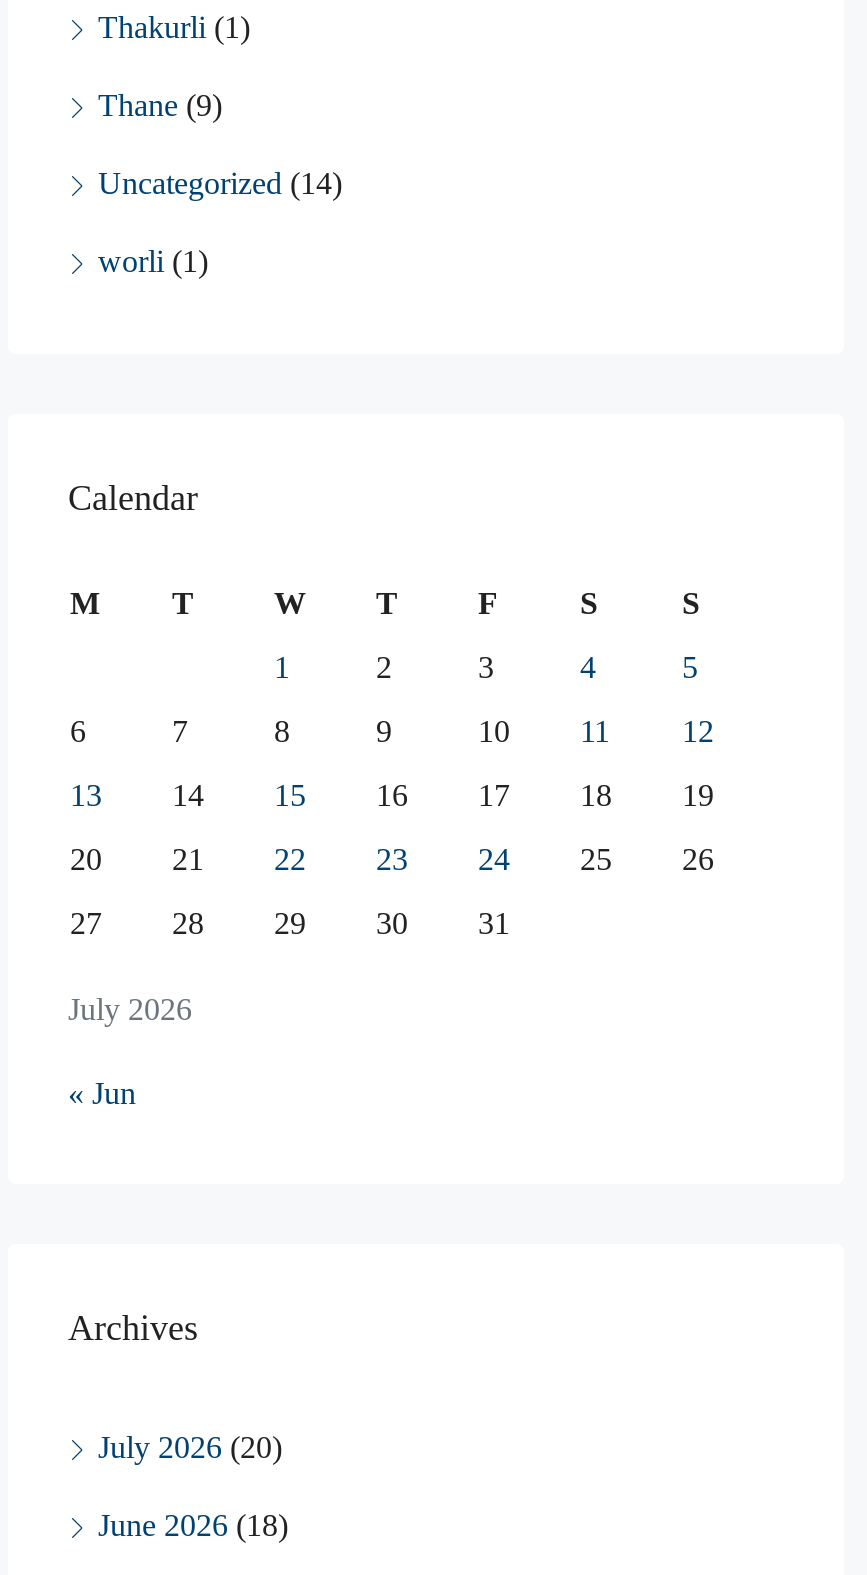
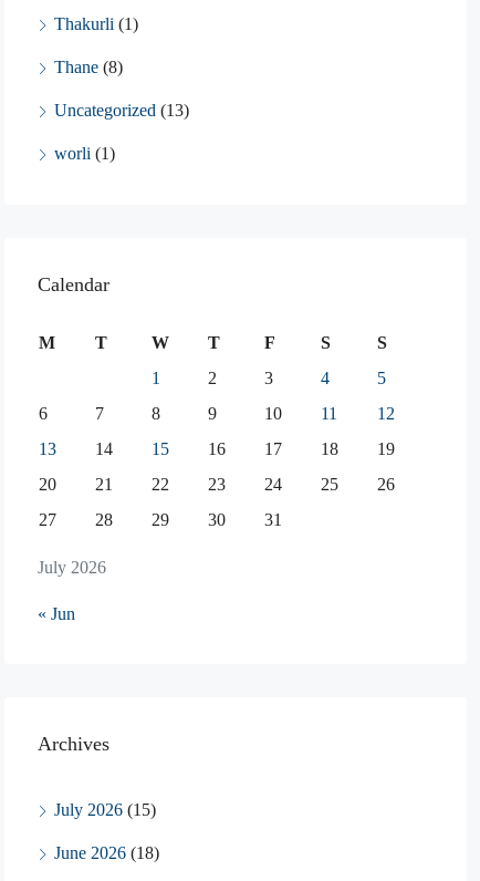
[98,88,222,122] Thane (9) -> [54,58,123,76] Thane (8)
[98,166,342,200] Uncategorized (14) -> [54,101,189,120] Uncategorized (13)
[98,1430,282,1464] July 2026 (20) -> [54,800,156,819] July 2026 (15)

